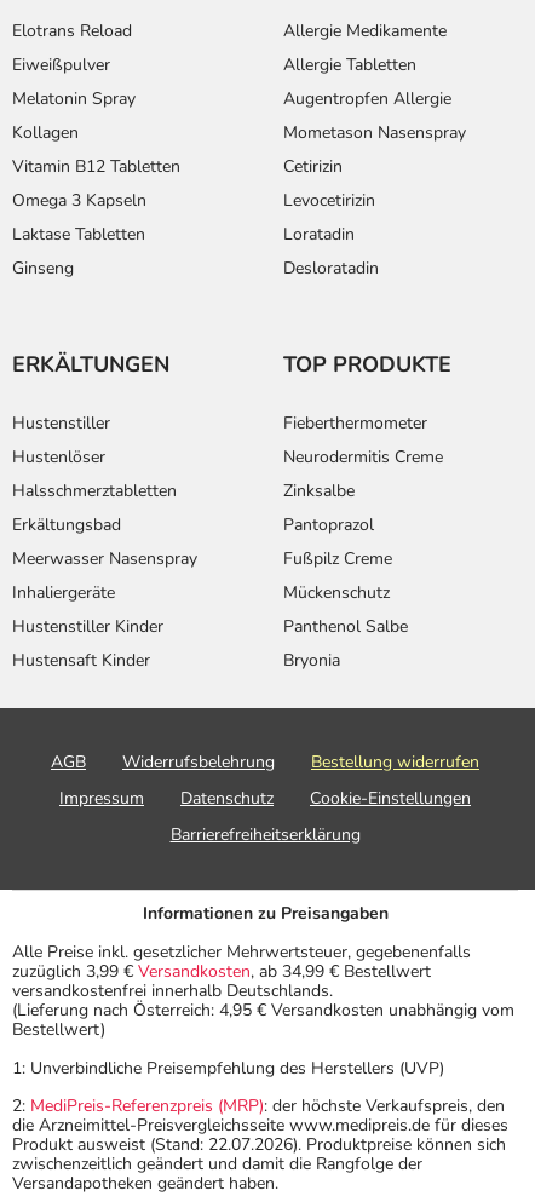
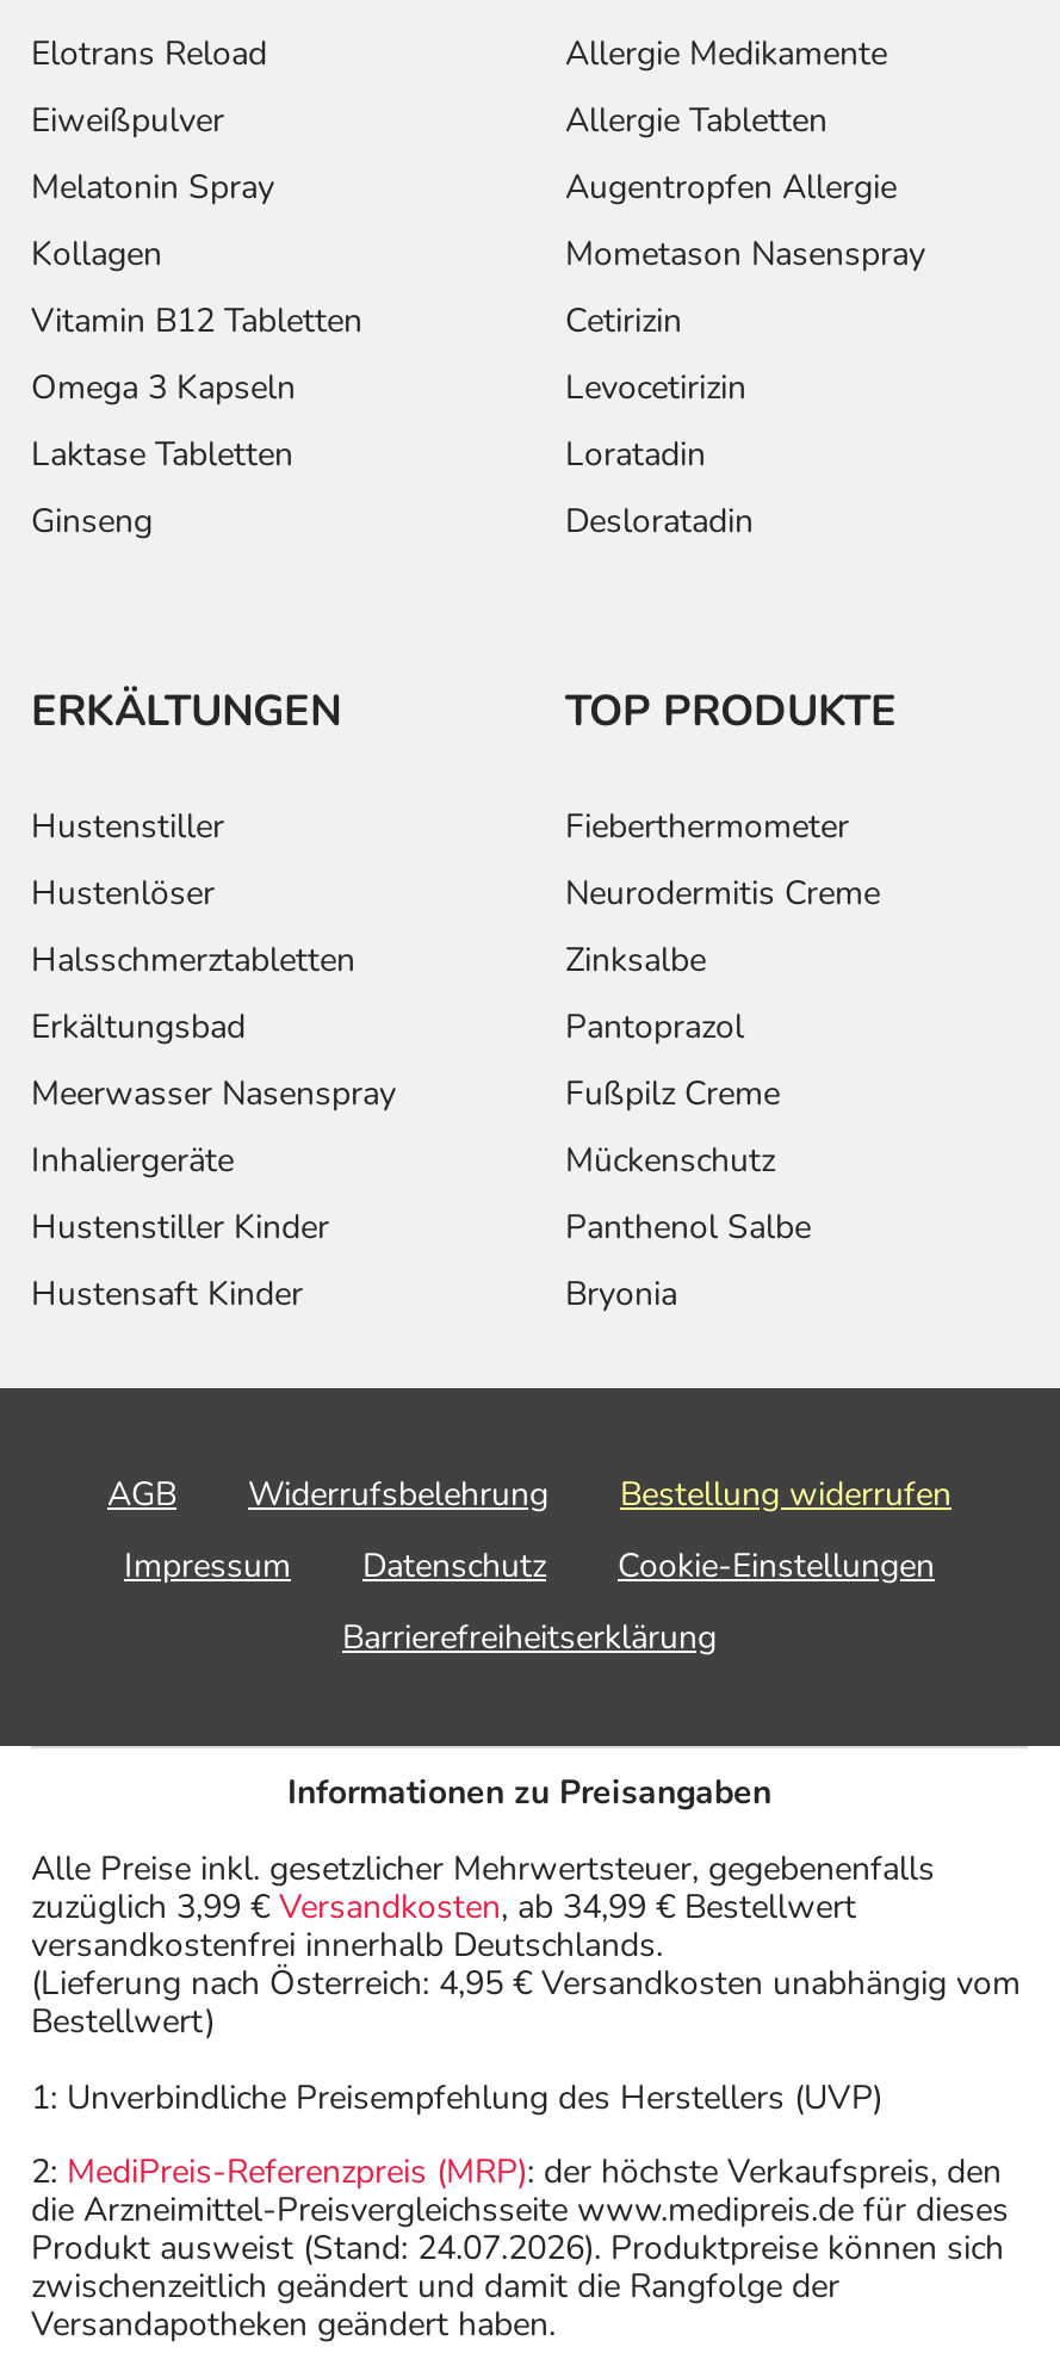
[12,1133,506,1156] Produkt ausweist (Stand: 22.07.2026). Produktpreise können sich -> [31,2225,1004,2271] Produkt ausweist (Stand: 24.07.2026). Produktpreise können sich

